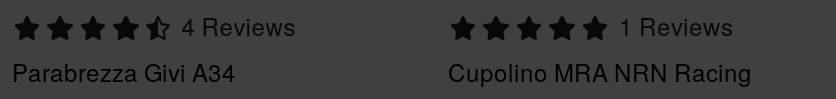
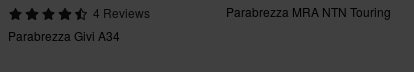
[448,8,752,88] 1 Reviews | Cupolino MRA NRN Racing -> [226,3,391,20] Parabrezza MRA NTN Touring

